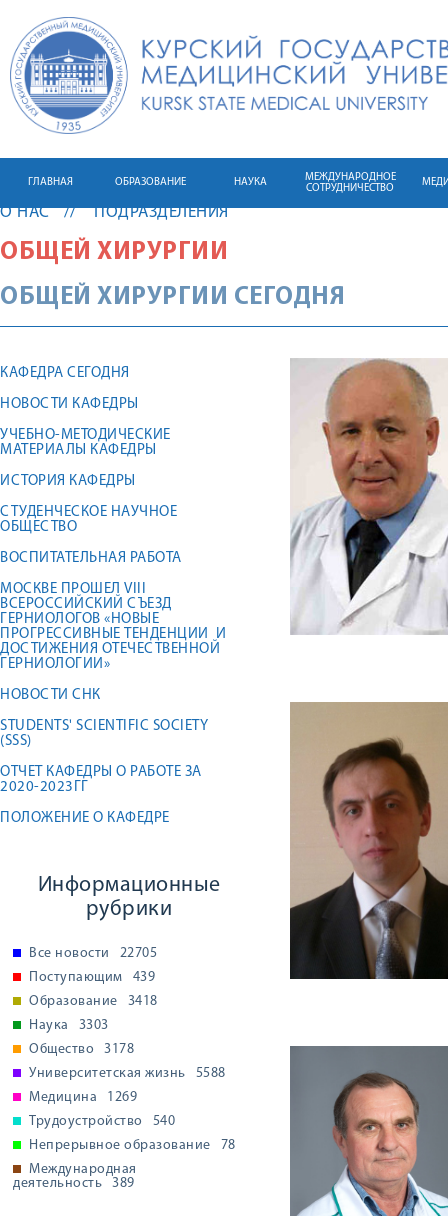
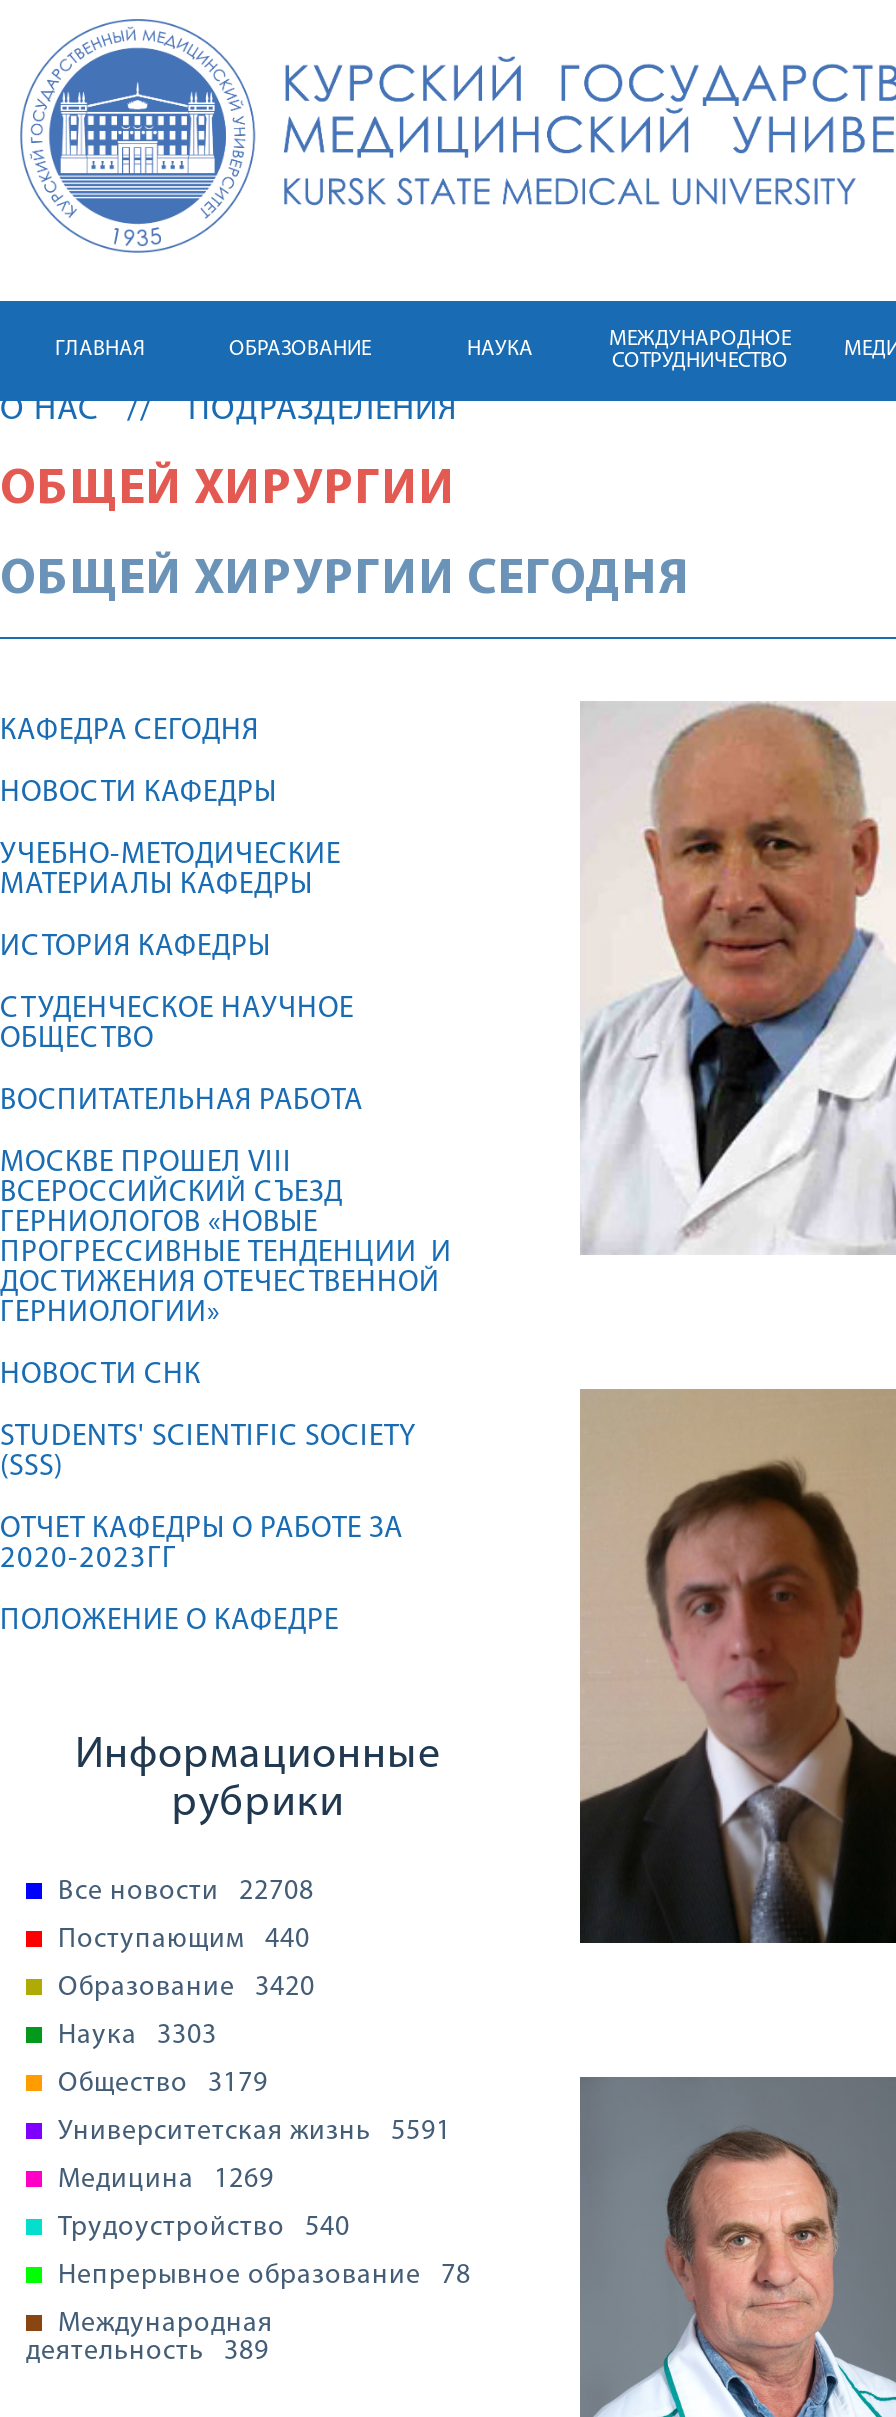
[29,946,157,961] Все новости 22705 -> [58,1877,314,1907] Все новости 22708
[29,970,155,985] Поступающим 439 -> [58,1925,310,1955] Поступающим 440
[29,994,157,1009] Образование 3418 -> [58,1973,315,2003] Образование 3420
[29,1042,134,1057] Общество 3178 -> [58,2069,268,2099] Общество 3179
[29,1066,225,1081] Университетская жизнь 5588 -> [58,2117,451,2147] Университетская жизнь 5591

